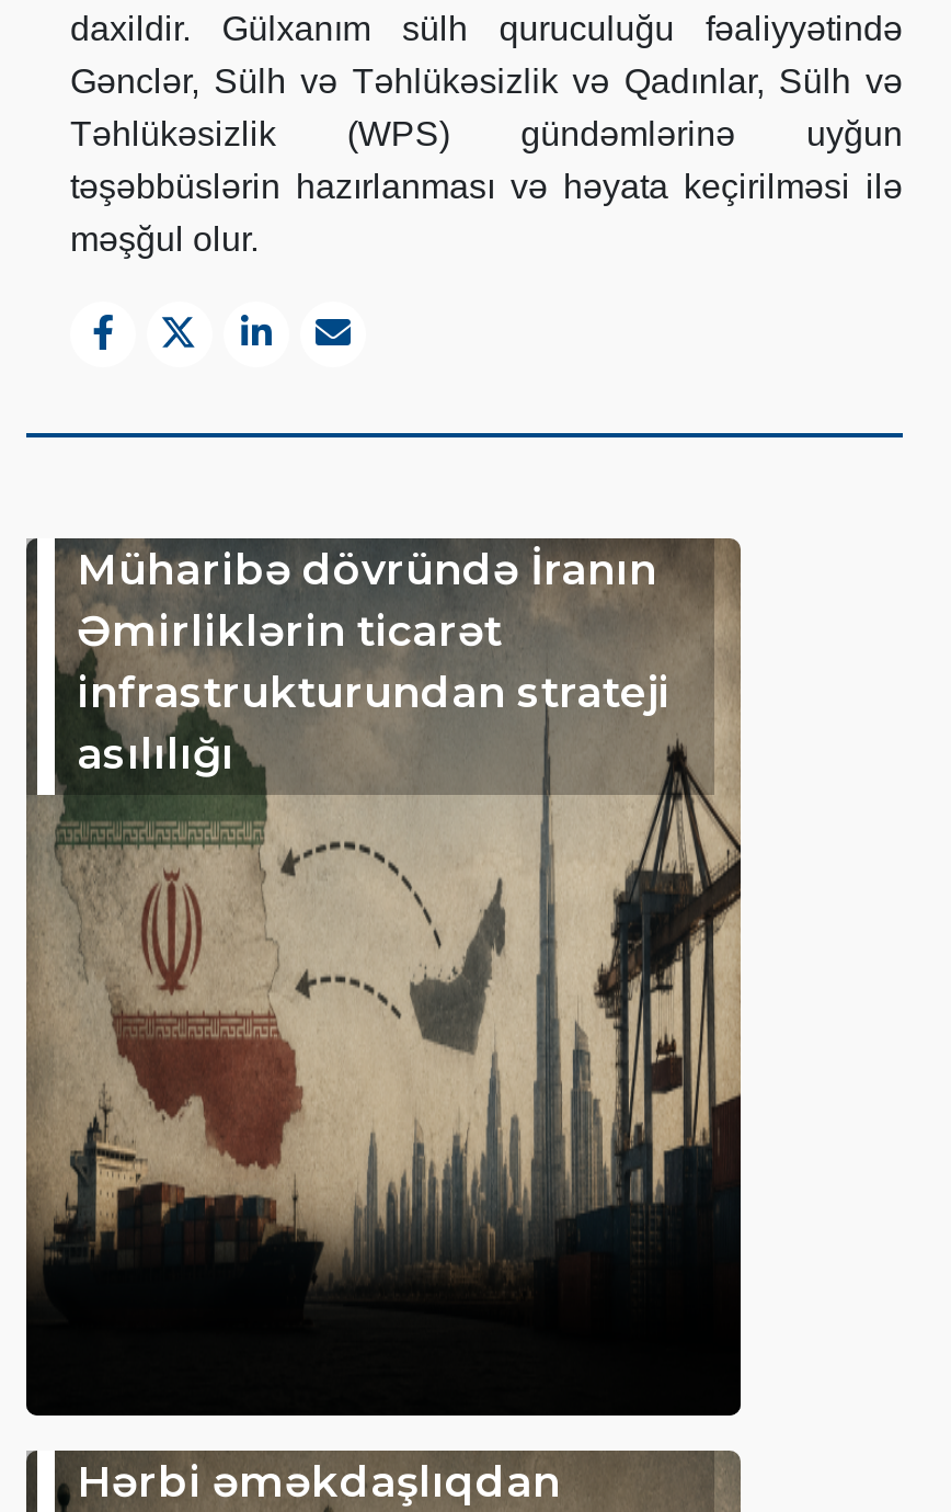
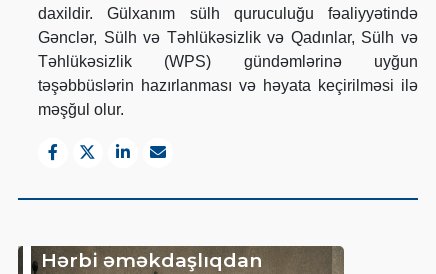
[26,542,743,1418] [image] | Müharibə dövründə İranın | Əmirliklərin ticarət | infrastrukturundan strateji | asılılığı -> none

